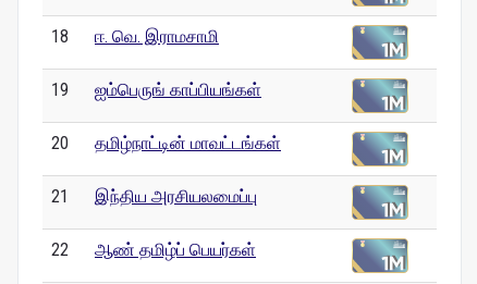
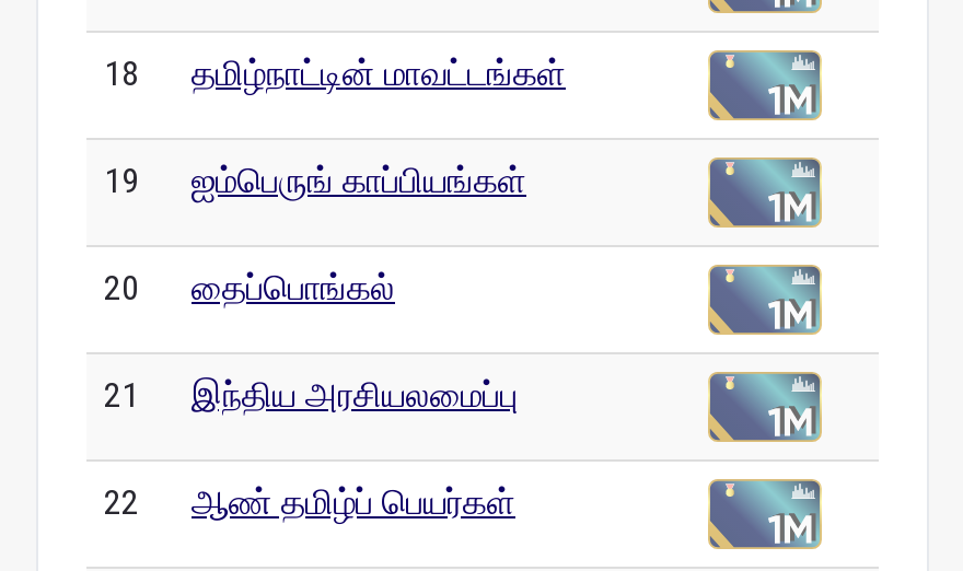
[95,26,219,47] ஈ. வெ. இராமசாமி -> none
moved [95,133,281,153] -> [192,53,566,94]: தமிழ்நாட்டின் மாவட்டங்கள்
none -> [192,267,395,308] தைப்பொங்கல்

